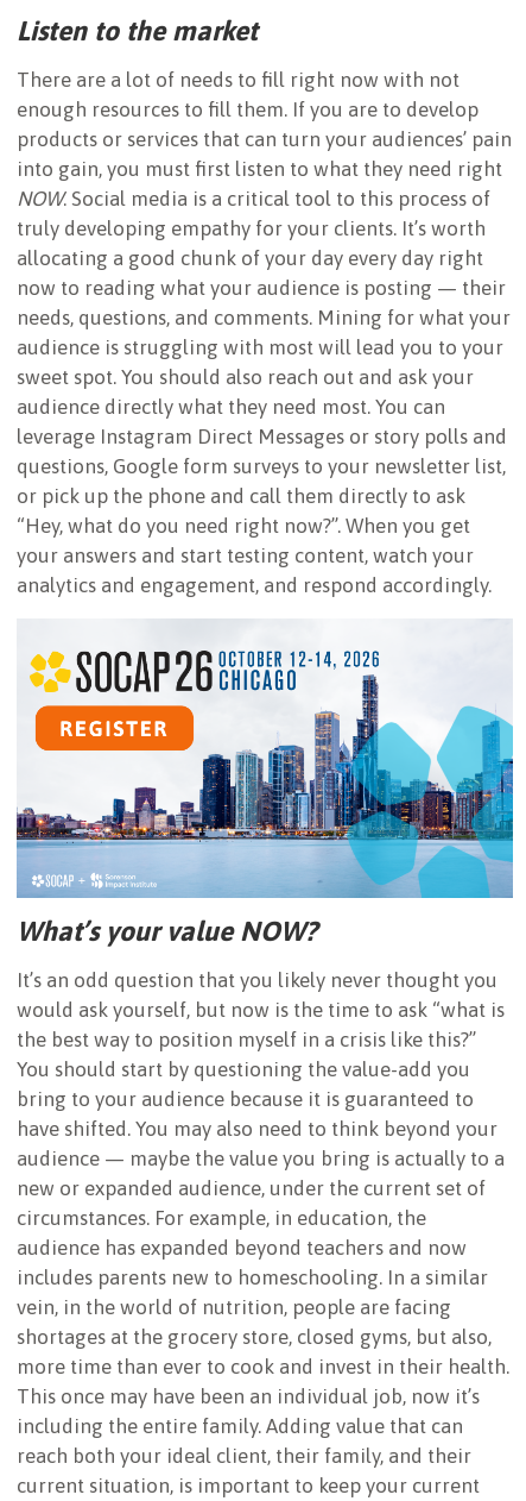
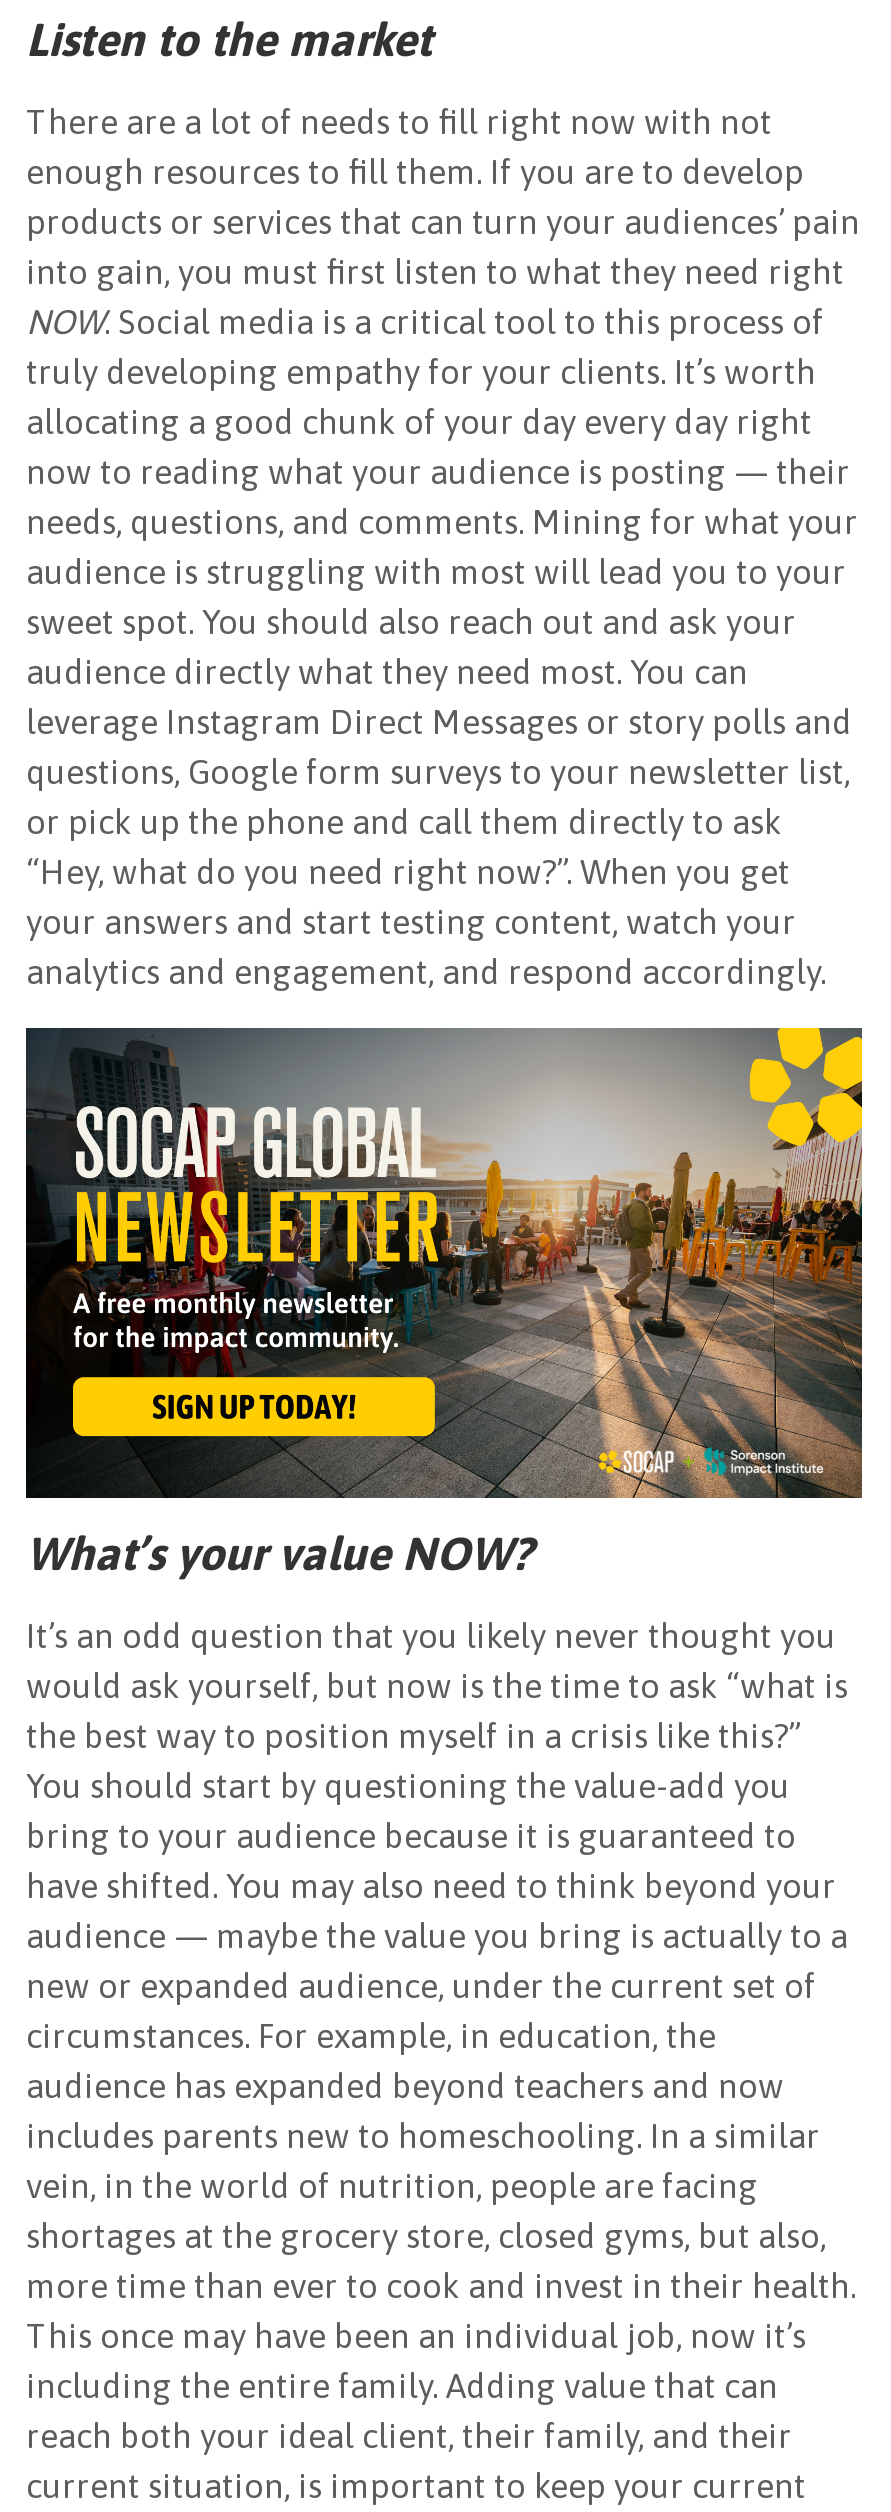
[15,618,514,899] [image] -> [24,1026,864,1500] [image]

